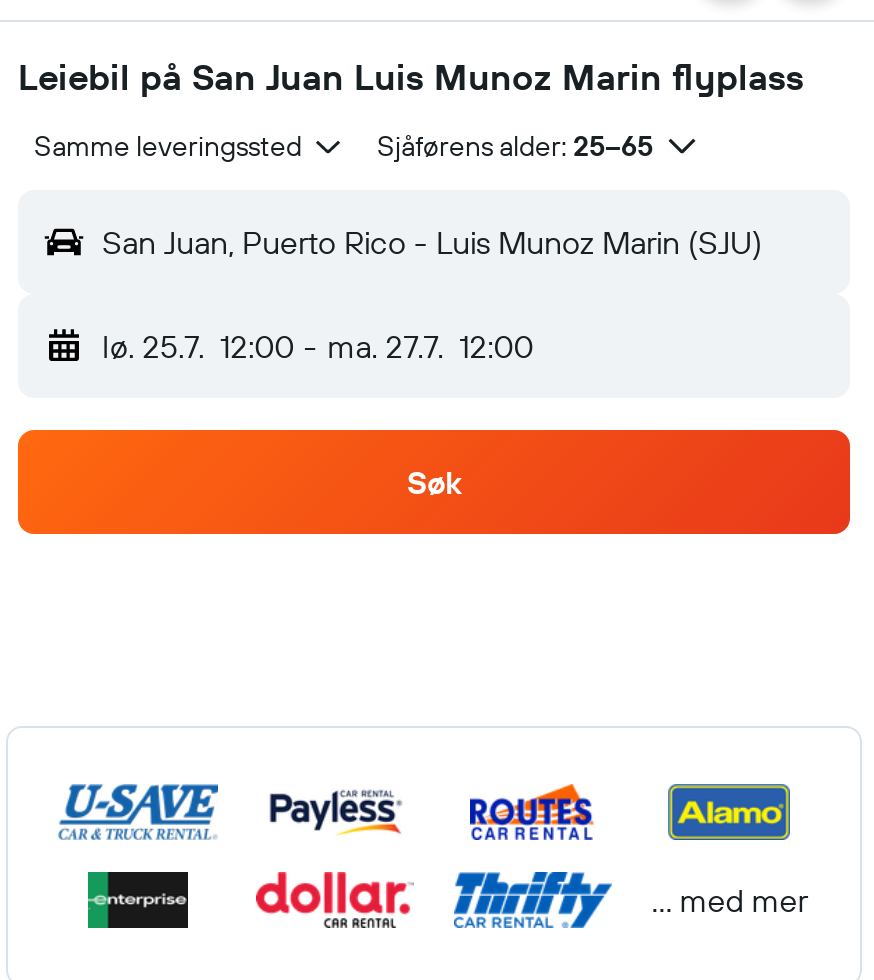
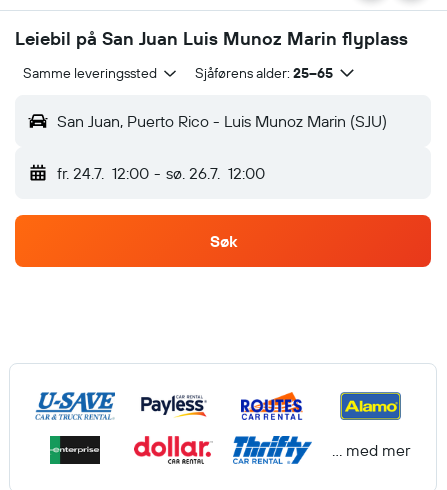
[102,326,533,366] lø. 25.7. 12:00 - ma. 27.7. 12:00 -> [57,163,265,183] fr. 24.7. 12:00 - sø. 26.7. 12:00

